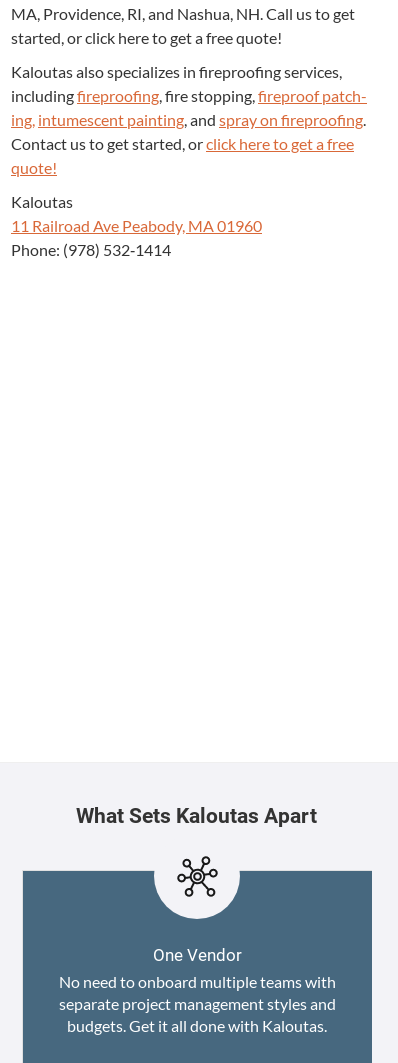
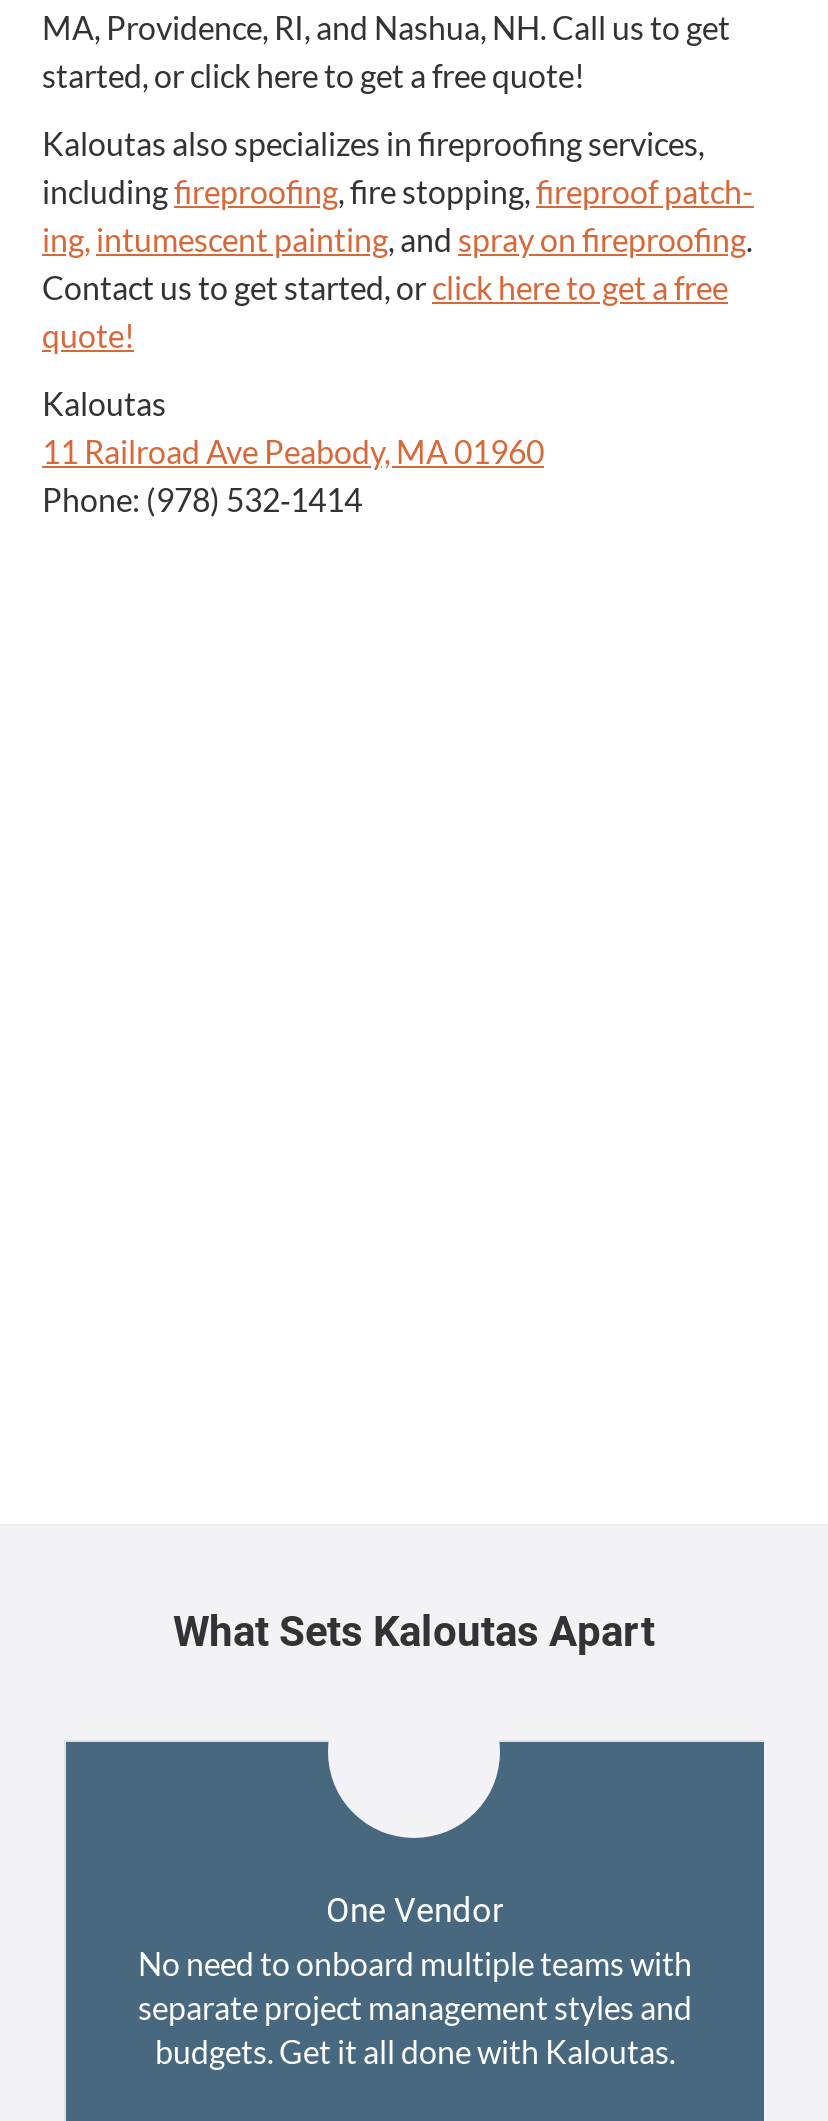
[176,855,219,898] [image] -> none

